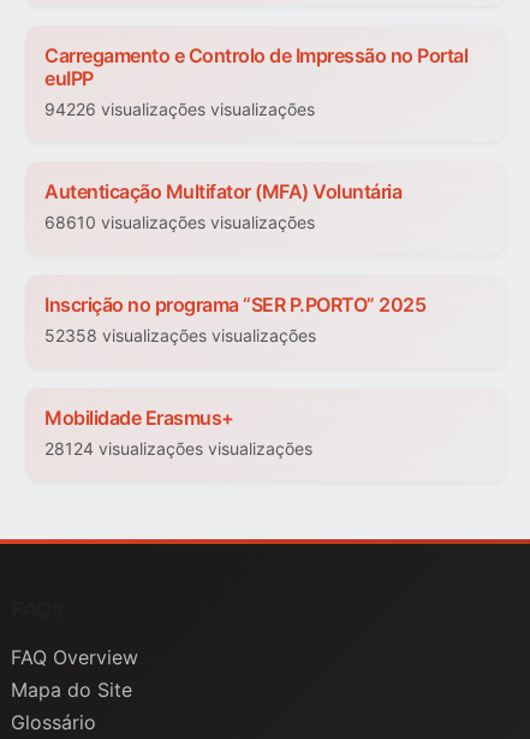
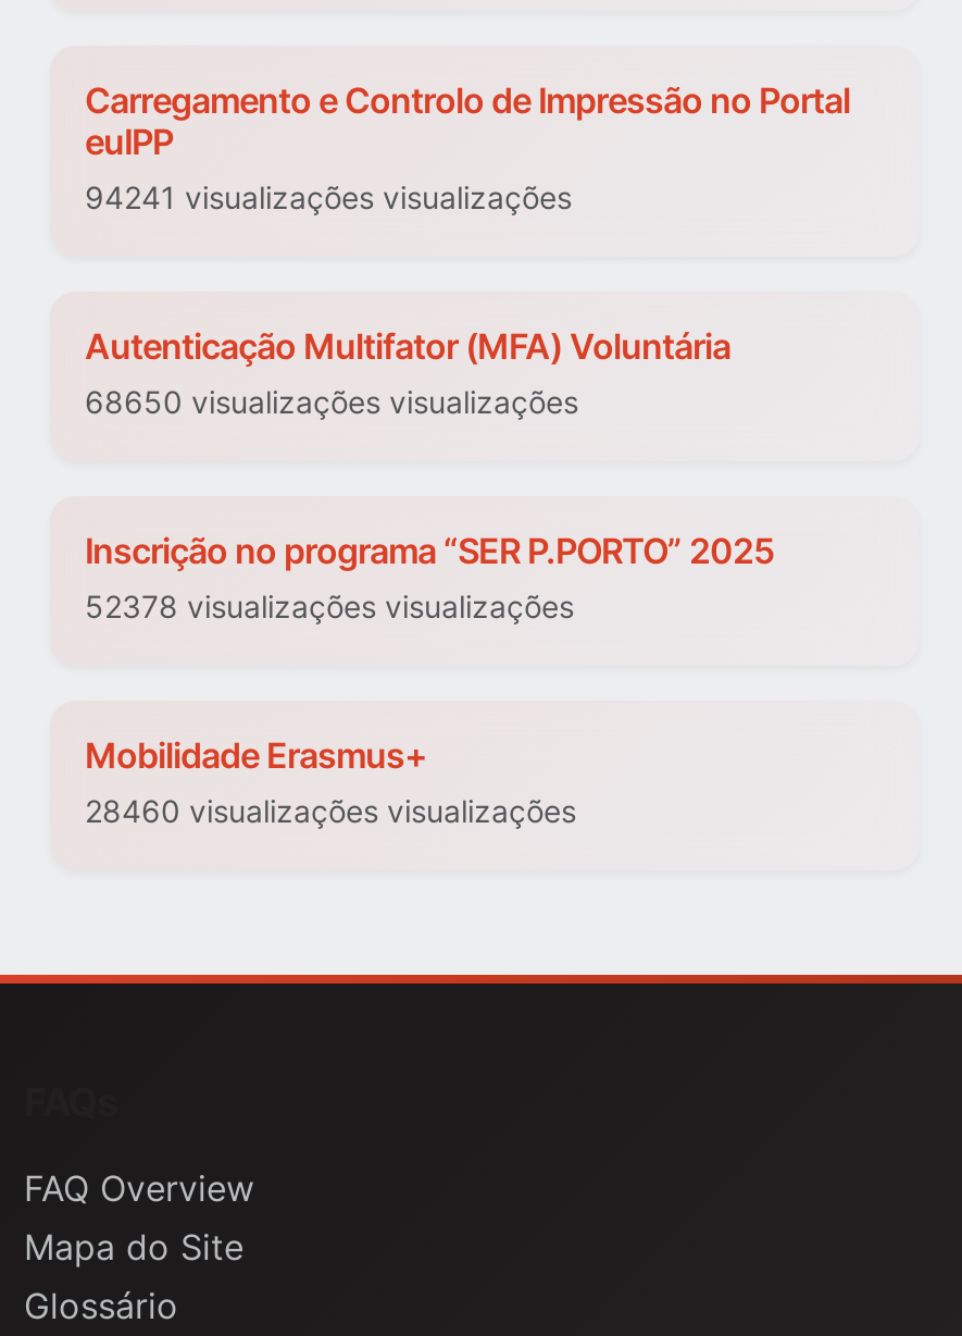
[44,99,315,120] 94226 visualizações visualizações -> [85,180,572,217] 94241 visualizações visualizações
[44,212,315,233] 68610 visualizações visualizações -> [85,384,578,421] 68650 visualizações visualizações
[44,326,316,346] 52358 visualizações visualizações -> [85,589,574,626] 52378 visualizações visualizações
[44,439,312,459] 28124 visualizações visualizações -> [85,793,576,830] 28460 visualizações visualizações

